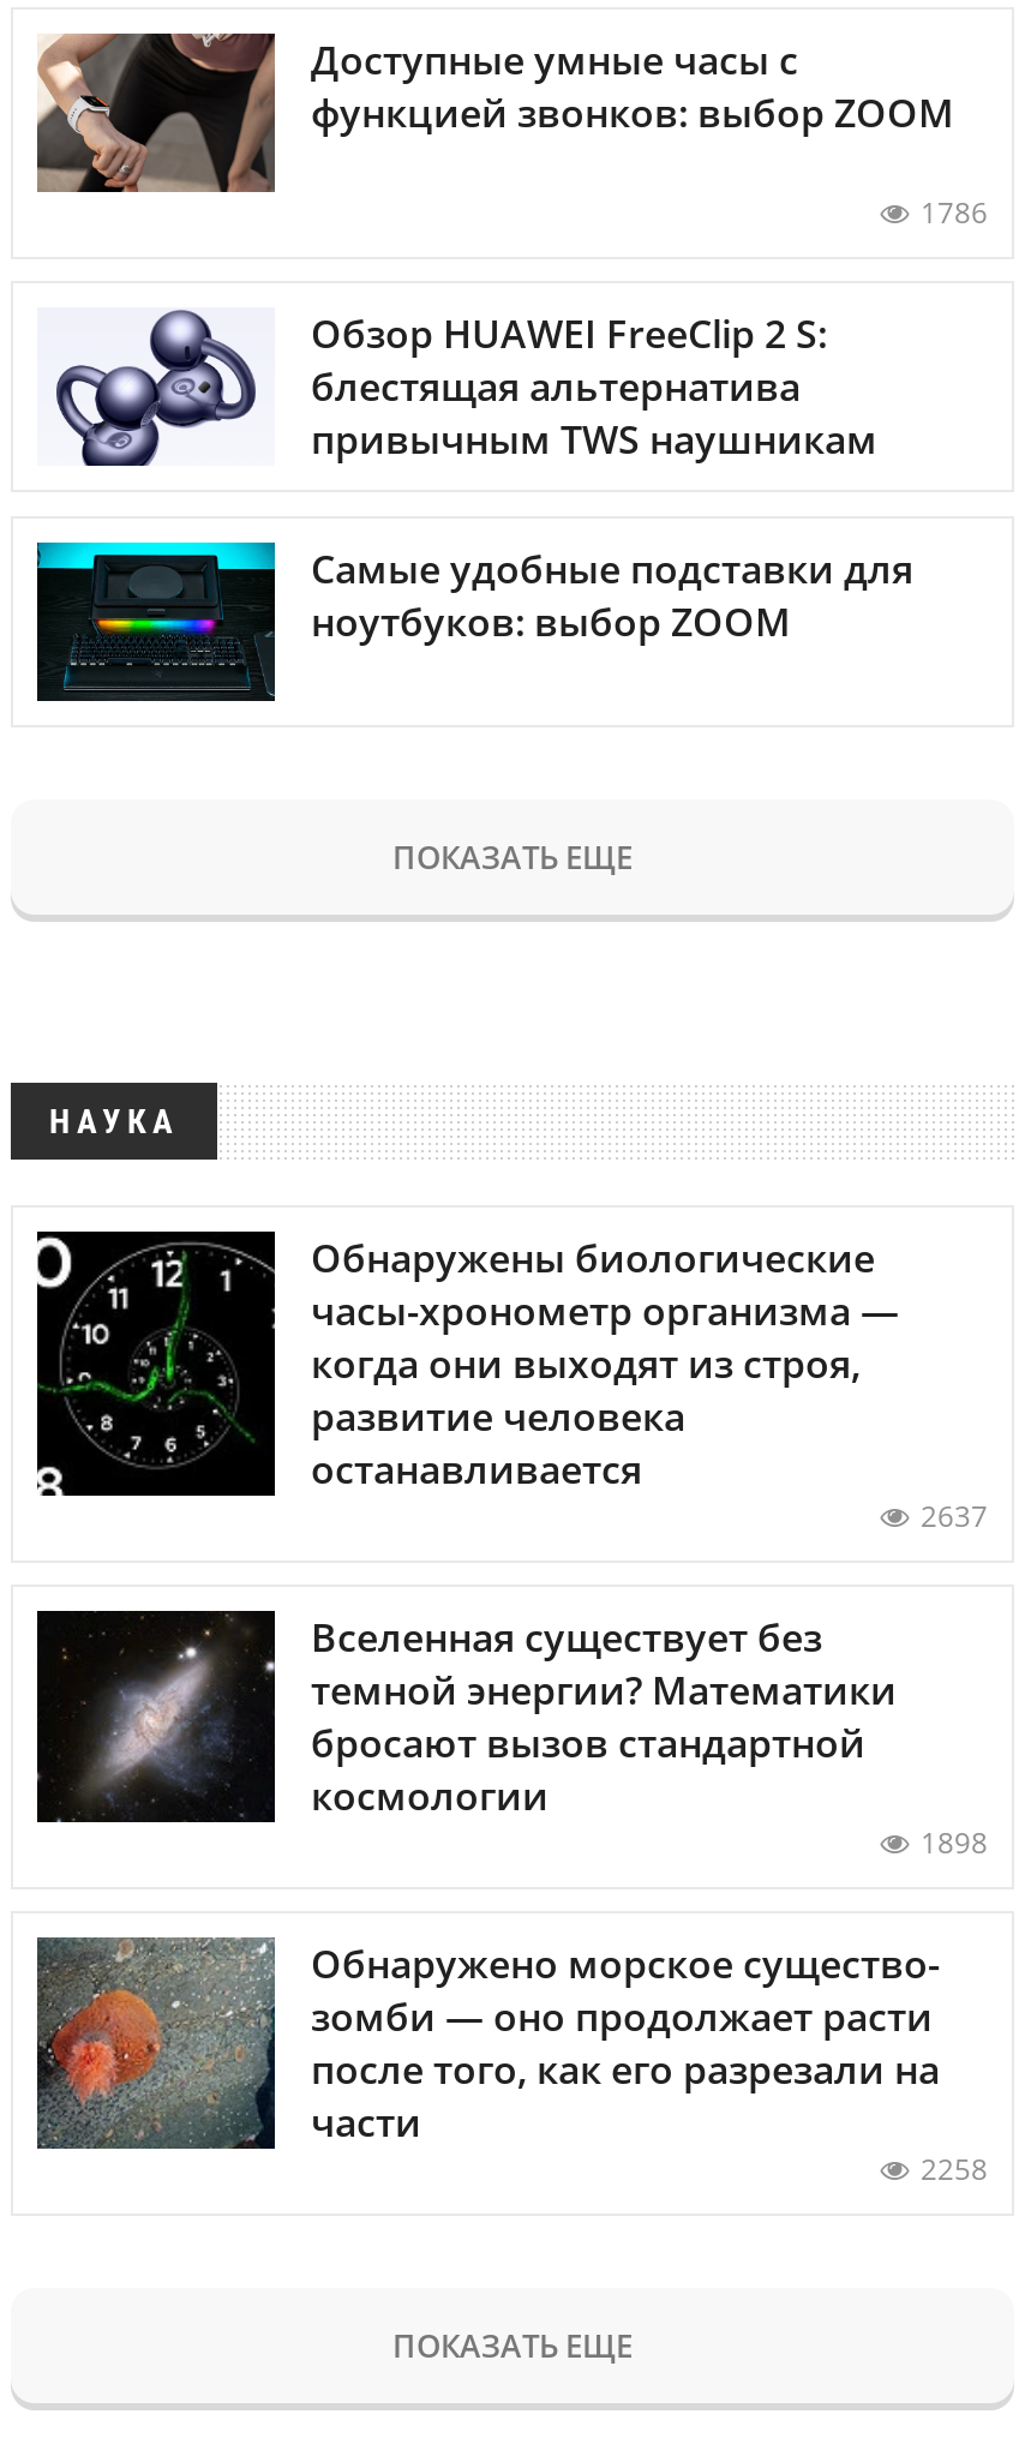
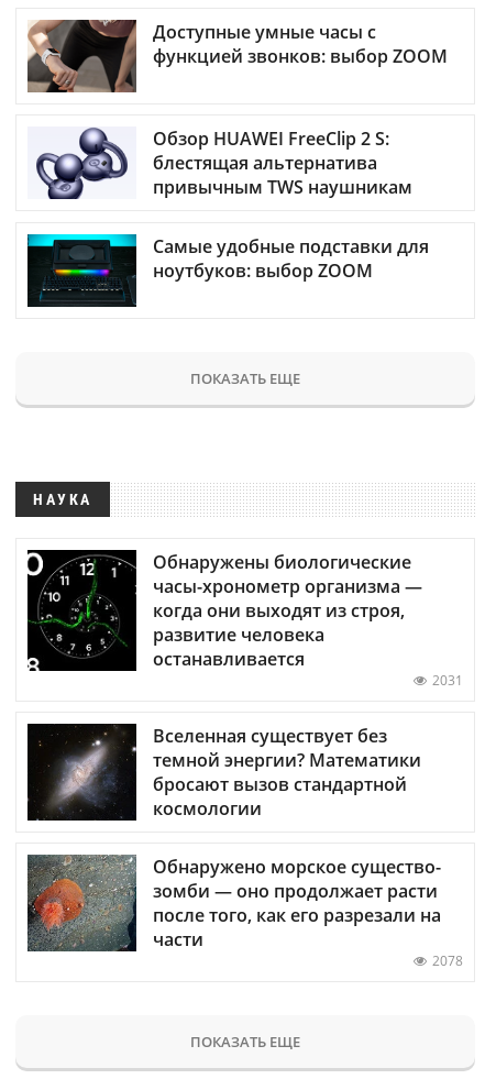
[921,193,988,233] 1786 -> none
[921,1495,988,1536] 2637 -> [432,671,463,689] 2031
[921,1822,988,1863] 1898 -> none
[921,2149,988,2190] 2258 -> [432,951,463,970] 2078

